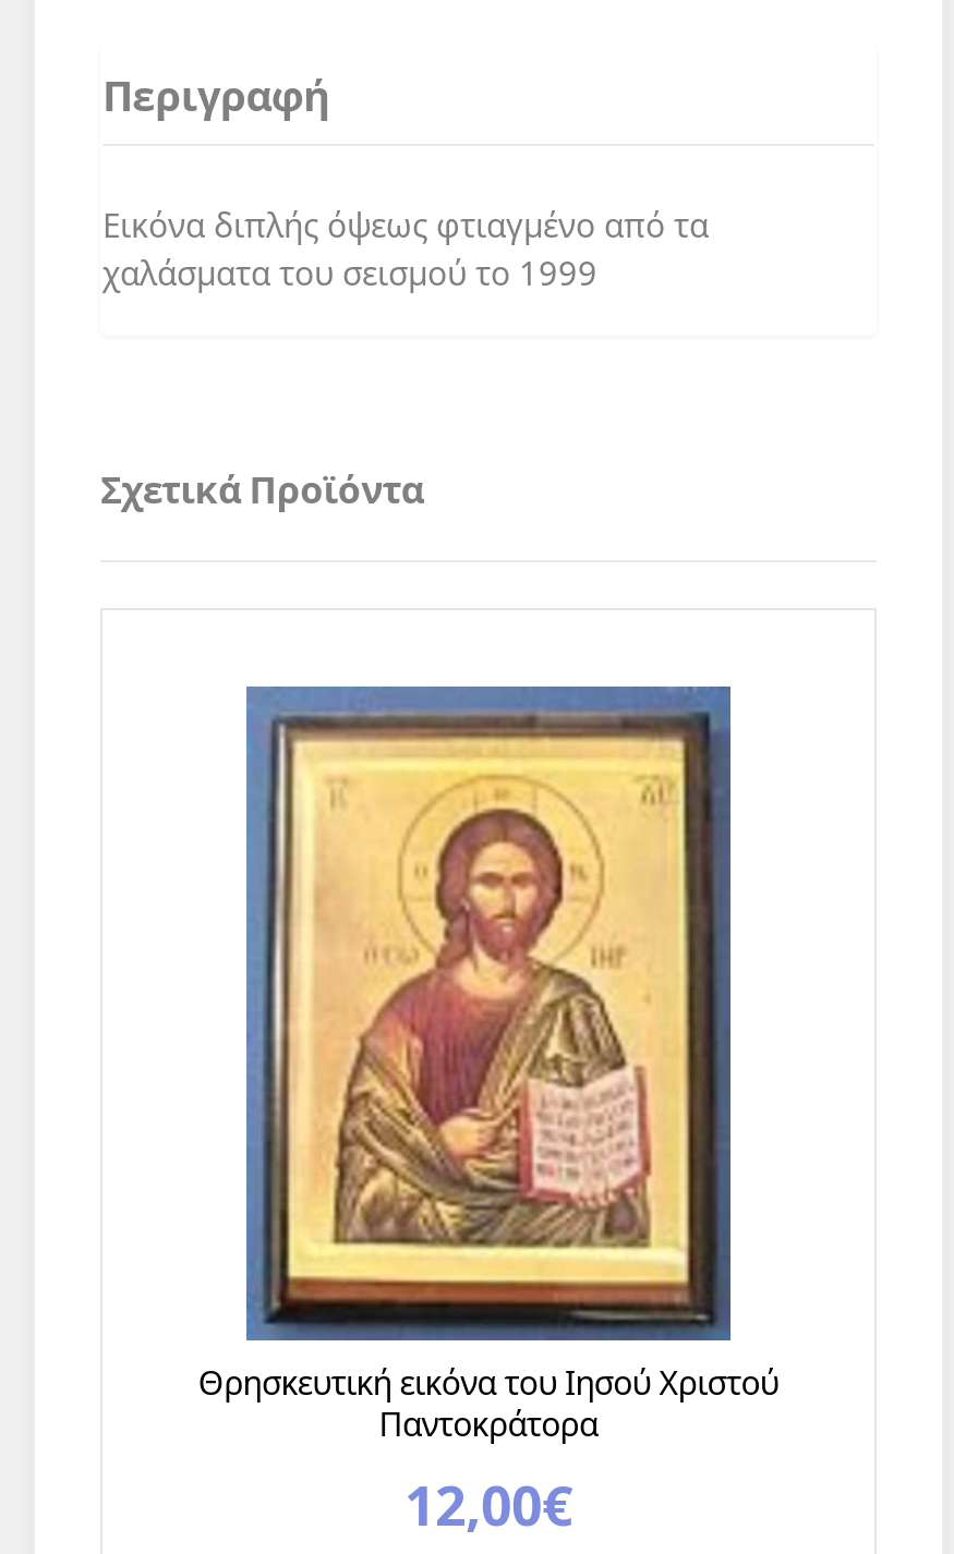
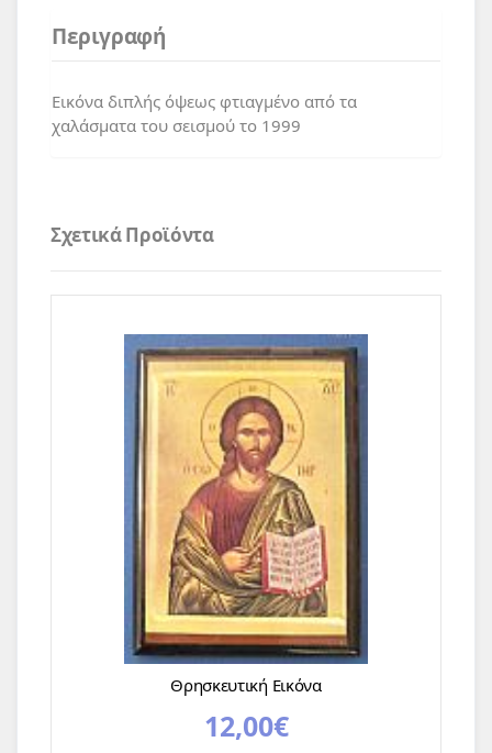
[198,1361,779,1446] Θρησκευτική εικόνα του Ιησού Χριστού | Παντοκράτορα -> [170,674,322,696] Θρησκευτική Εικόνα

